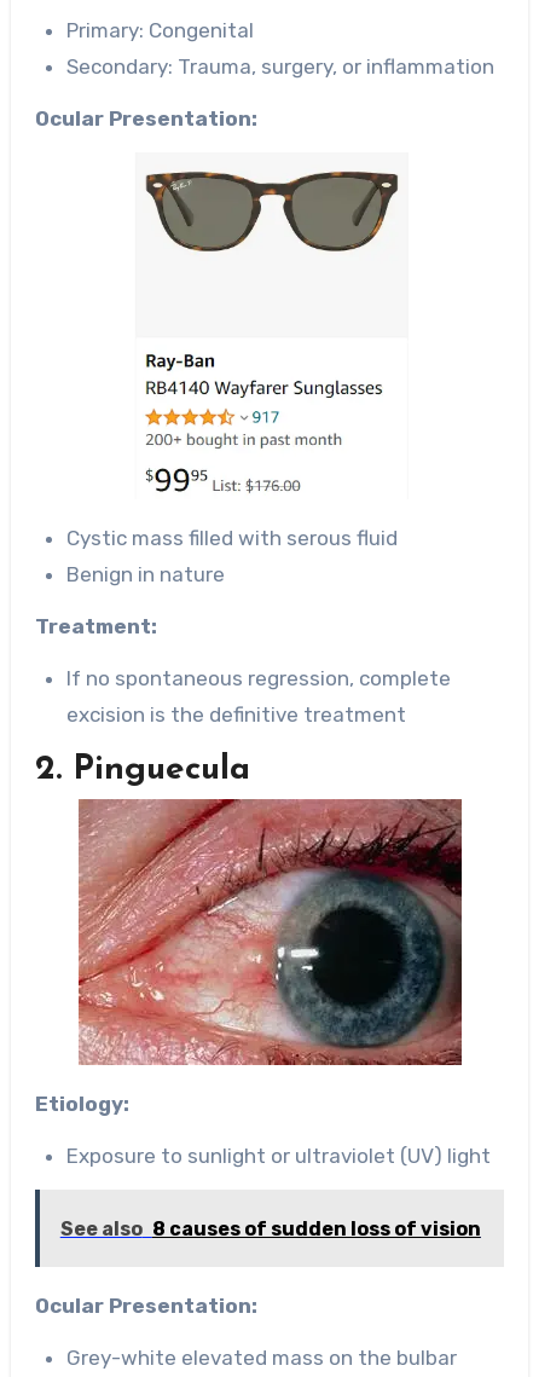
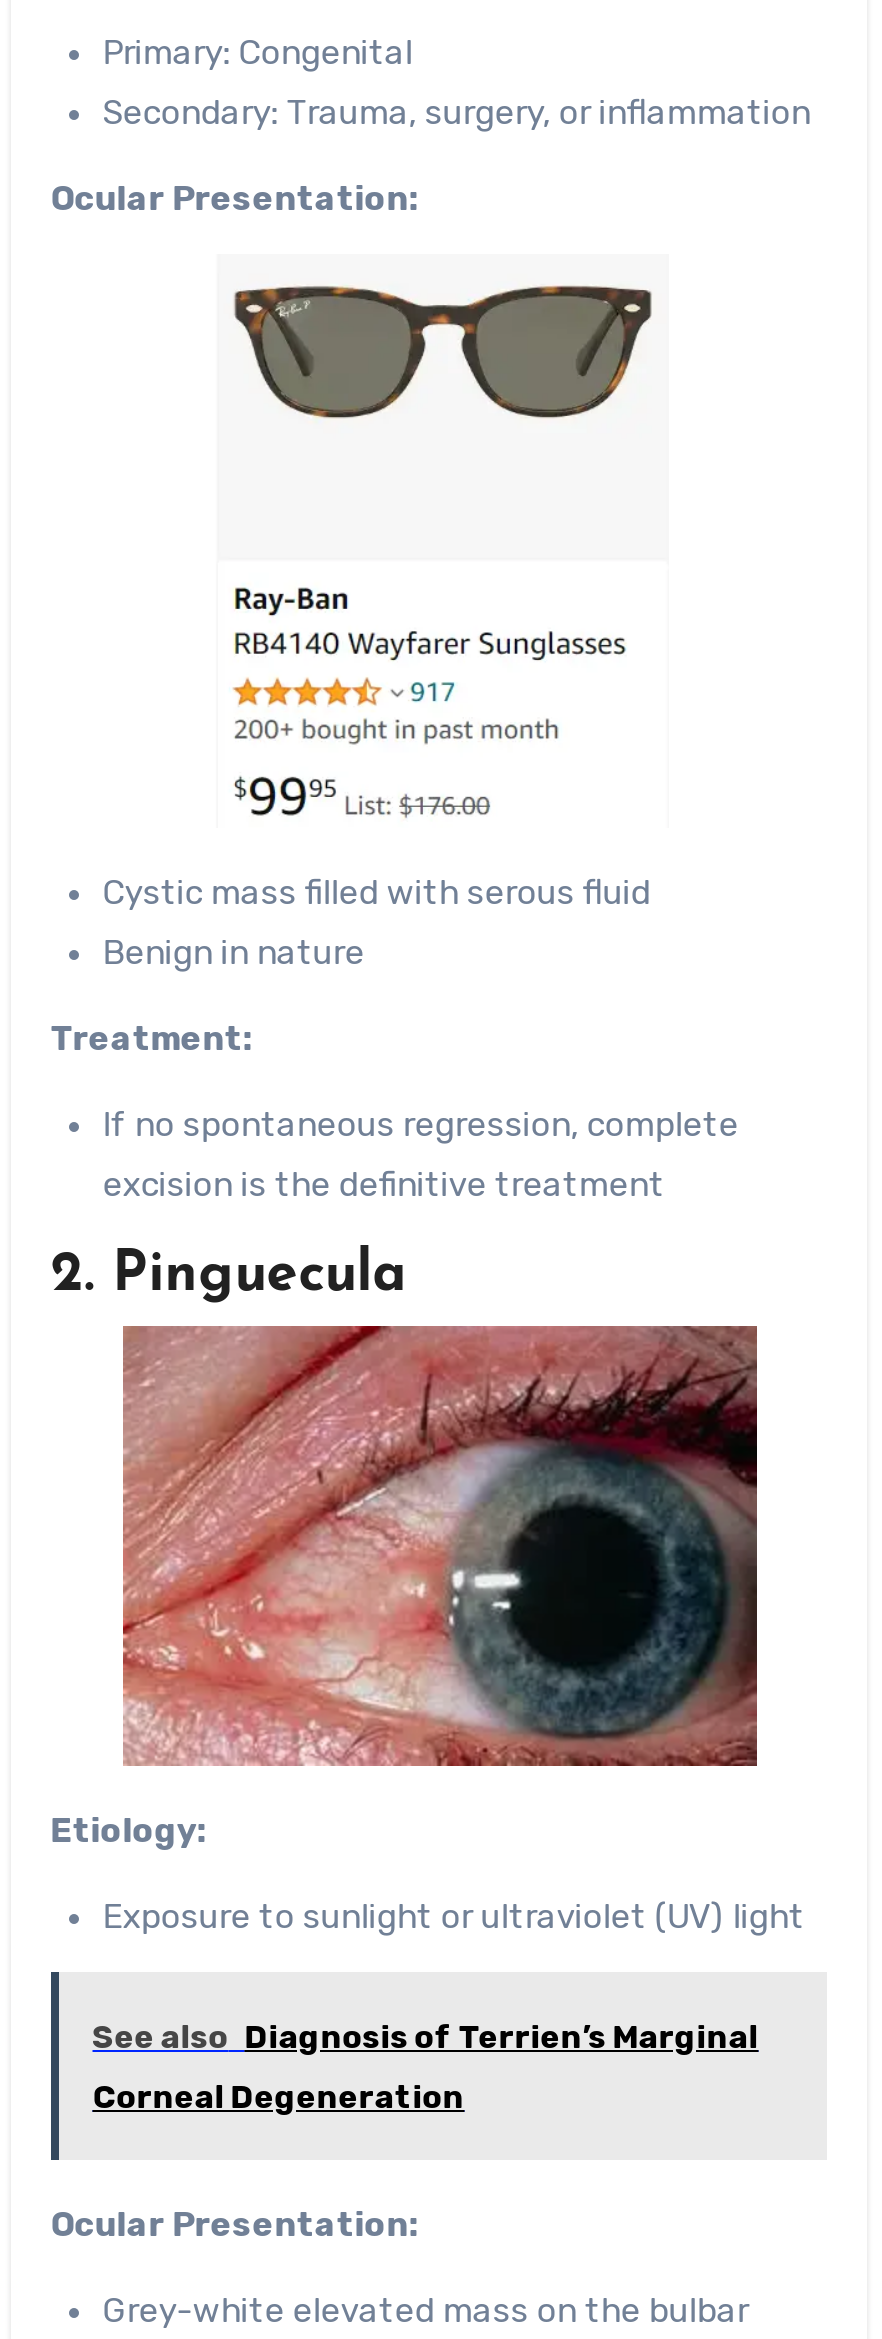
[60,1218,481,1241] See also 8 causes of sudden loss of vision -> [93,2018,759,2116] See also Diagnosis of Terrien’s Marginal | Corneal Degeneration

